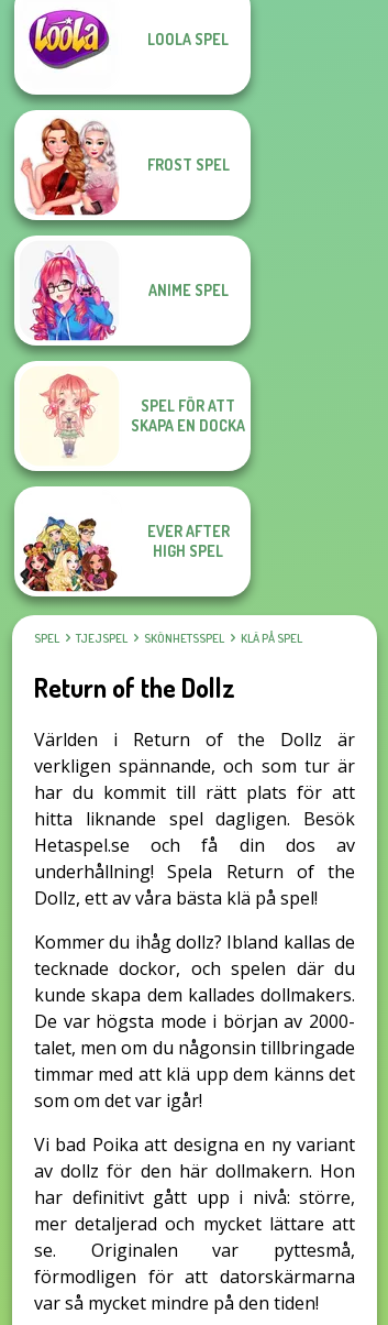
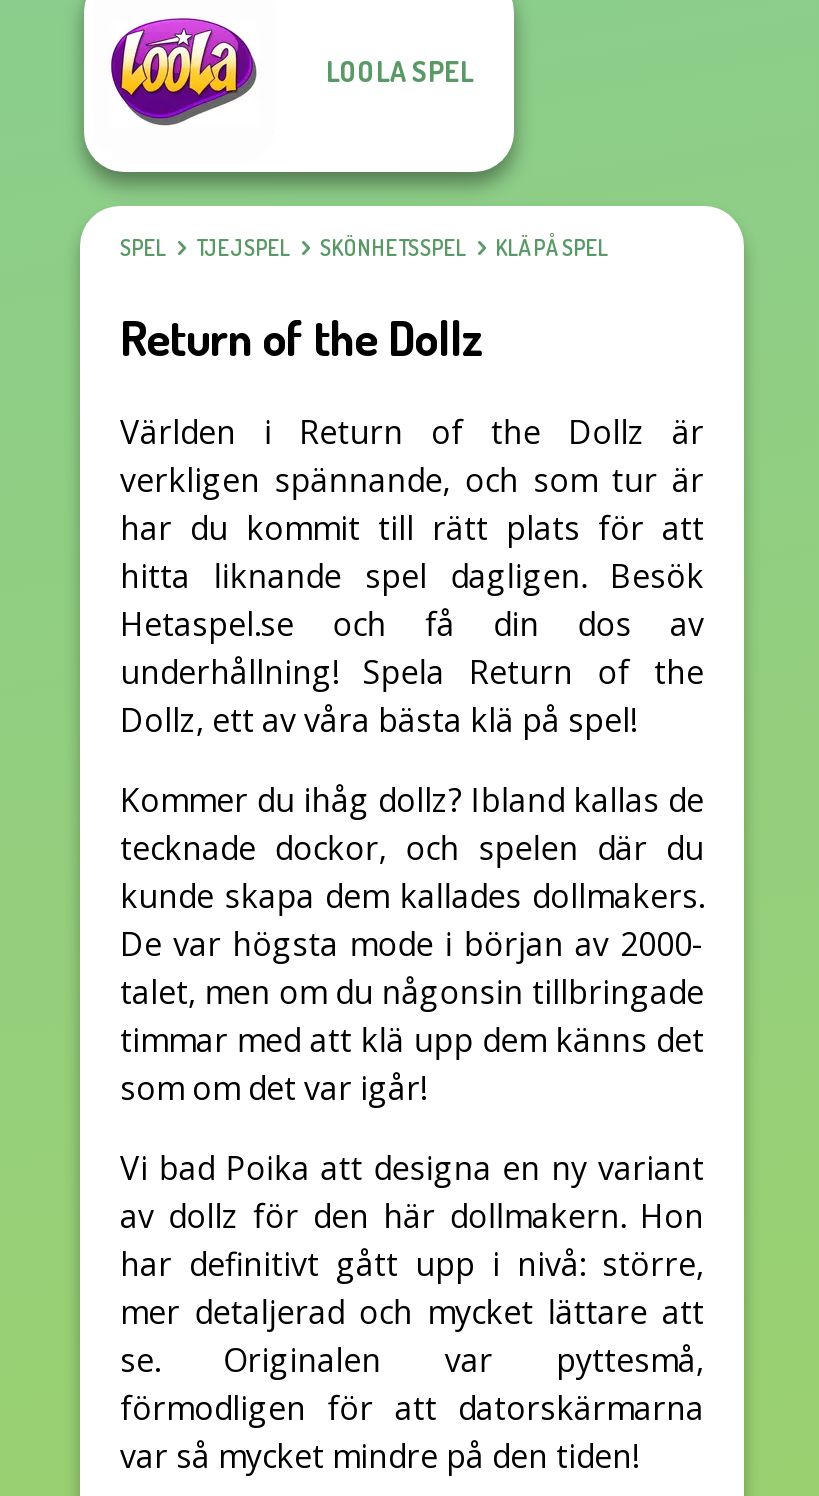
[14,109,251,499] [image] | FROST SPEL -> none
[148,281,228,299] ANIME SPEL -> none
[131,396,245,435] SPEL FÖR ATT | SKAPA EN DOCKA -> none
[19,515,229,593] [image] | EVER AFTER | HIGH SPEL -> none

